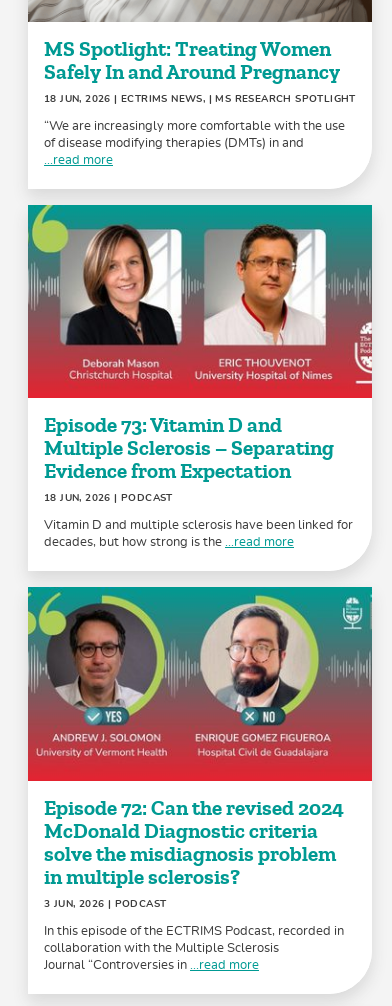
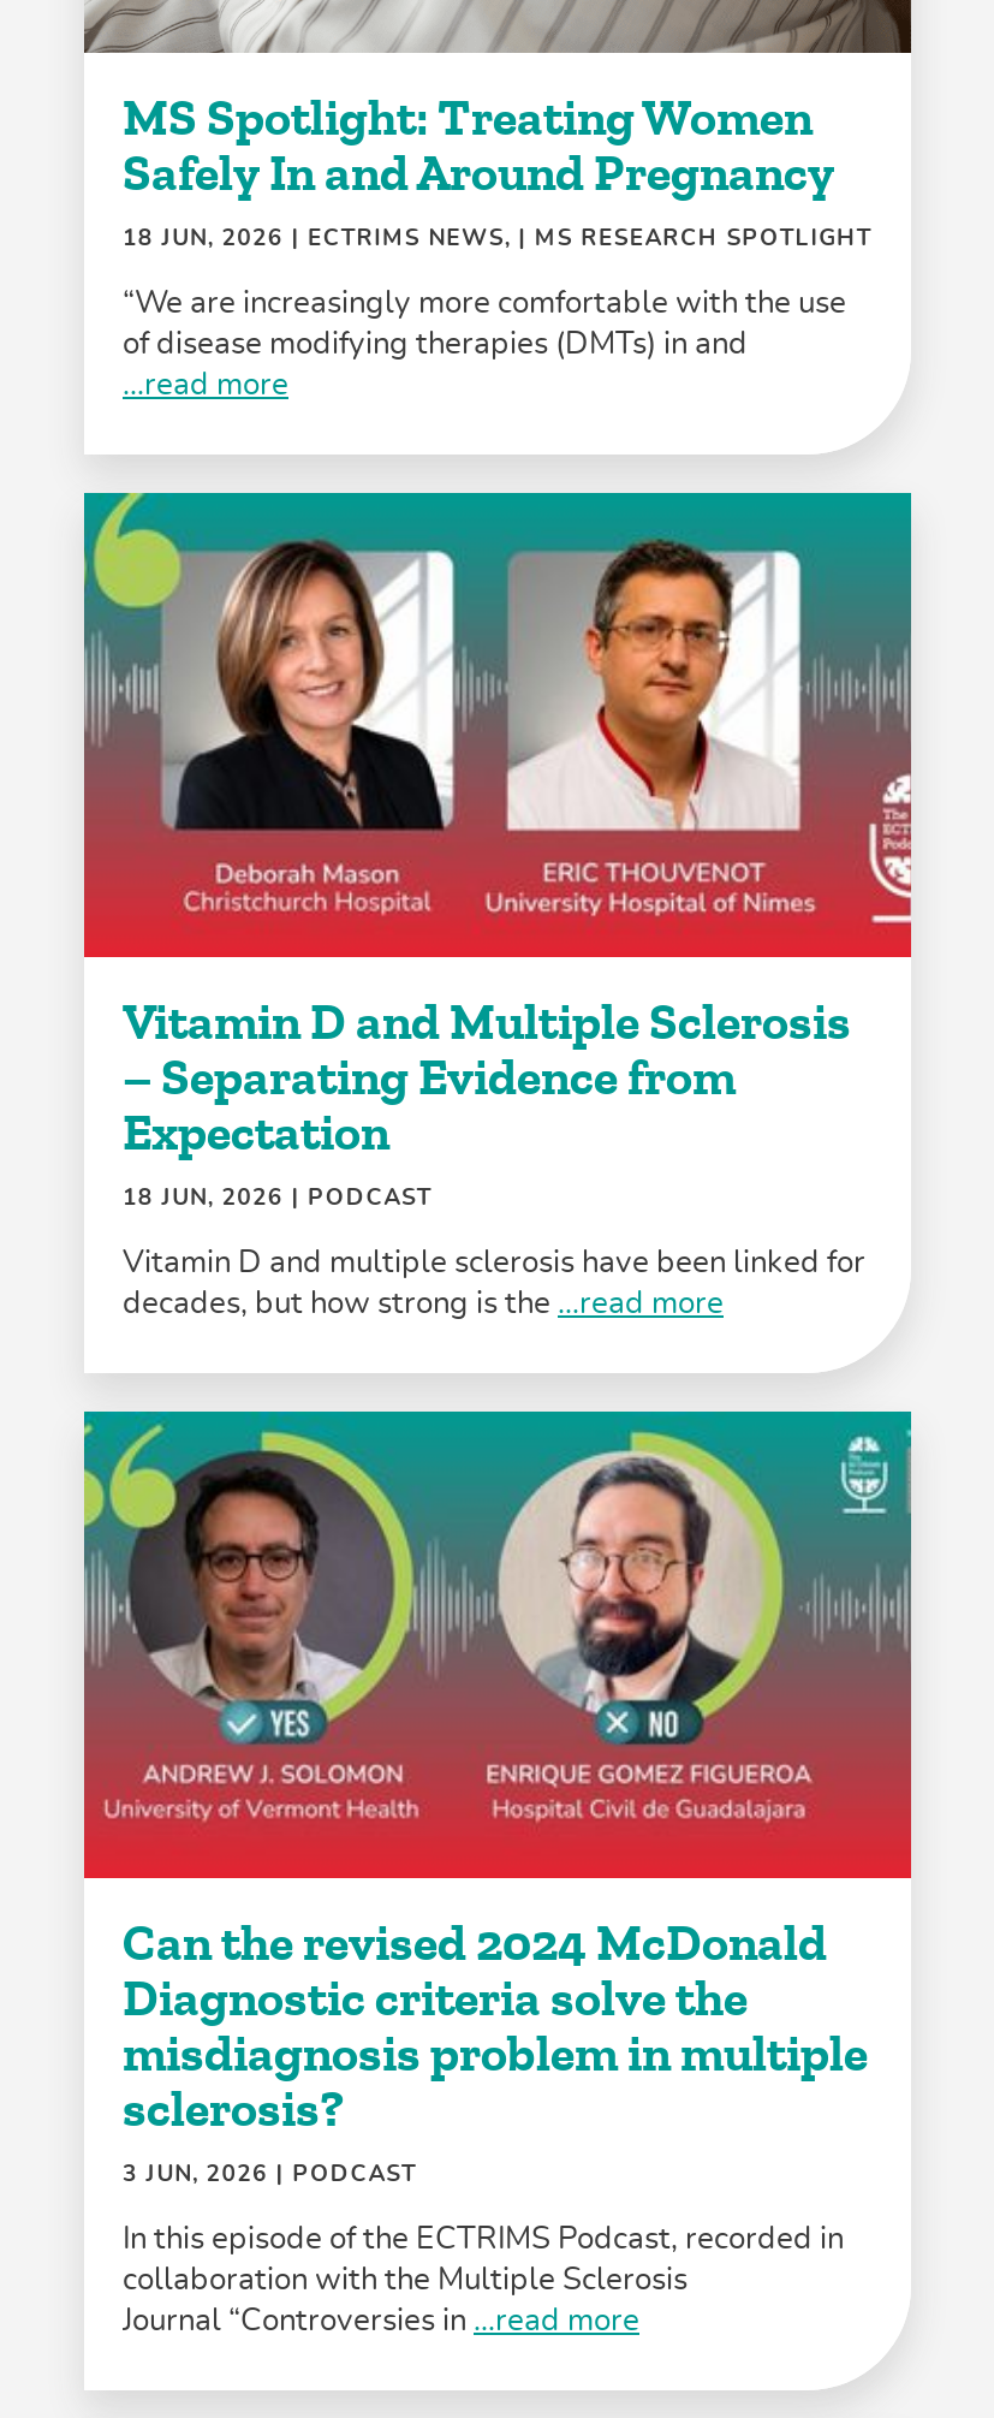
[44,413,334,484] Episode 73: Vitamin D and | Multiple Sclerosis – Separating | Evidence from Expectation -> [123,994,851,1164] Vitamin D and Multiple Sclerosis | – Separating Evidence from | Expectation
[44,796,344,890] Episode 72: Can the revised 2024 | McDonald Diagnostic criteria | solve the misdiagnosis problem | in multiple sclerosis? -> [123,1913,868,2140] Can the revised 2024 McDonald | Diagnostic criteria solve the | misdiagnosis problem in multiple | sclerosis?

